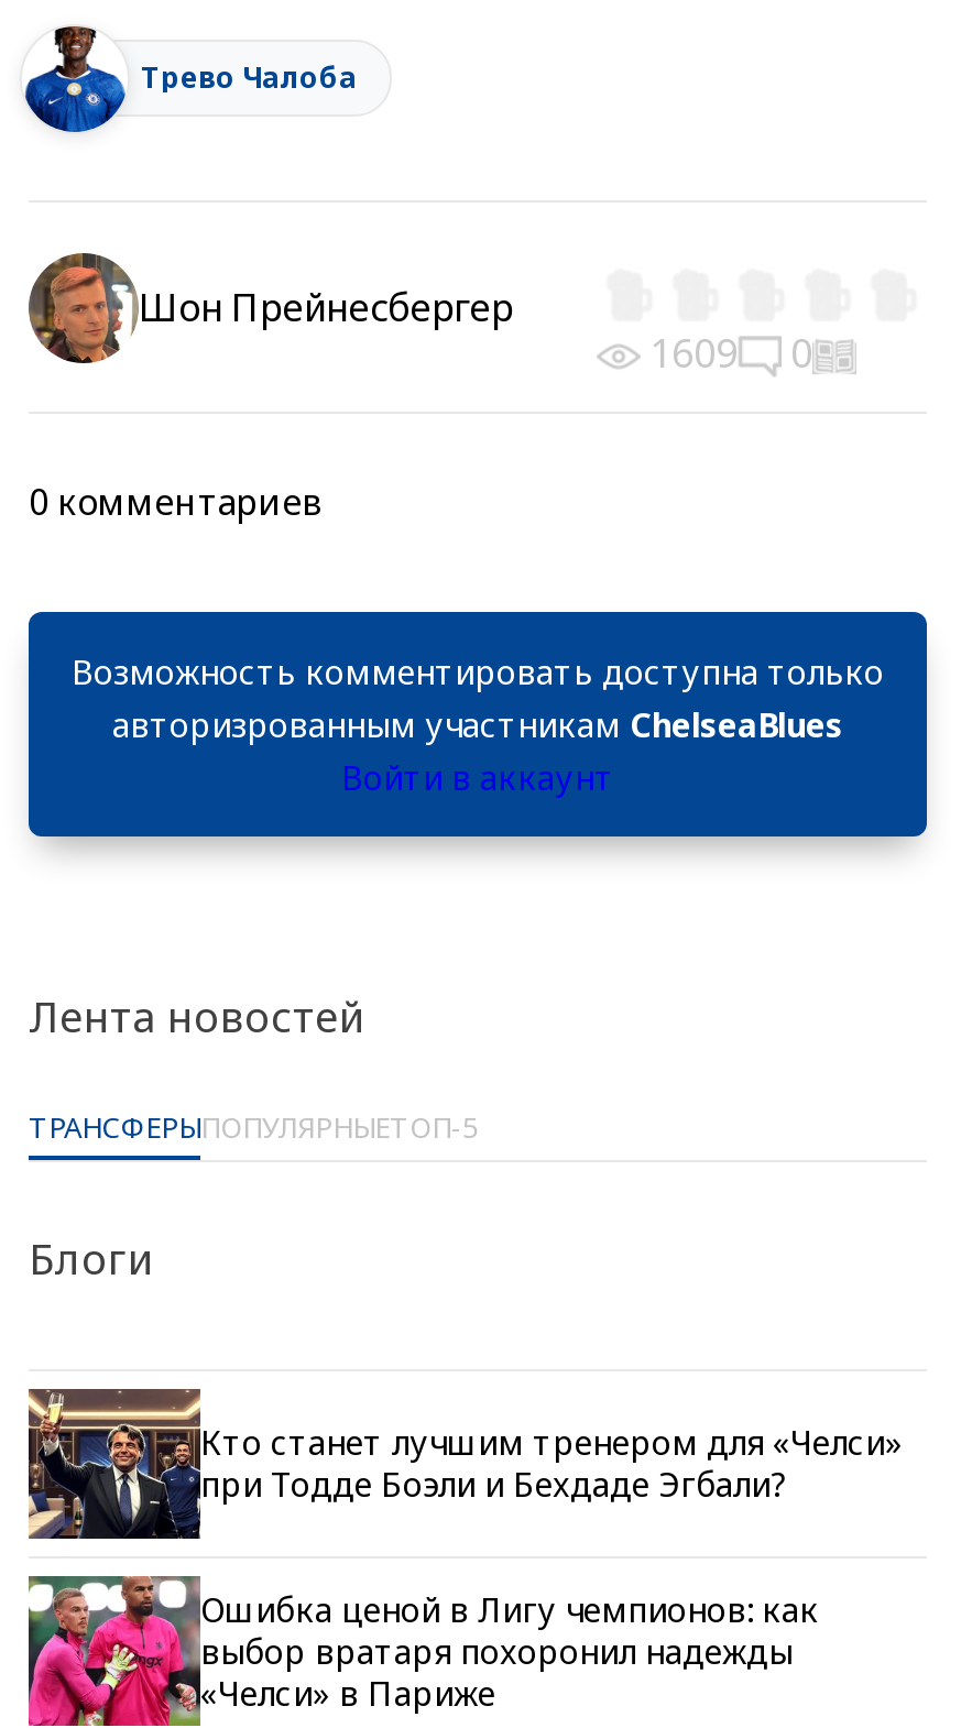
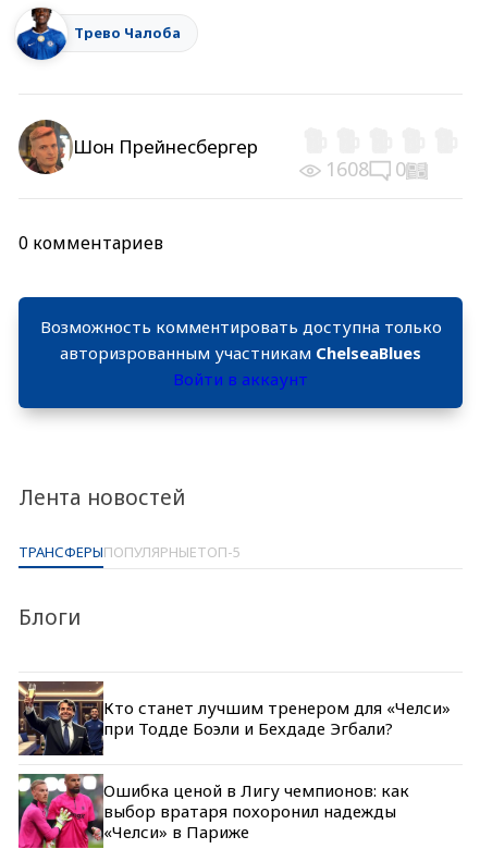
[649,326,812,379] 1609 0 -> [325,156,406,182] 1608 0

